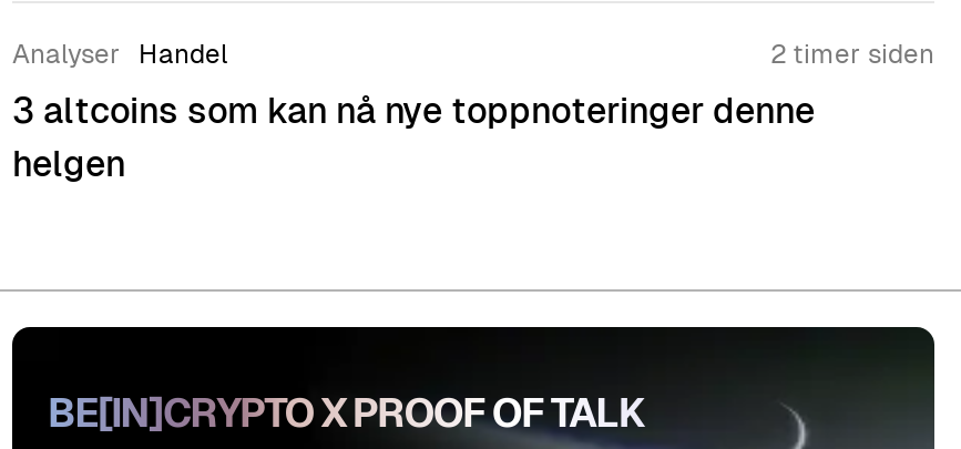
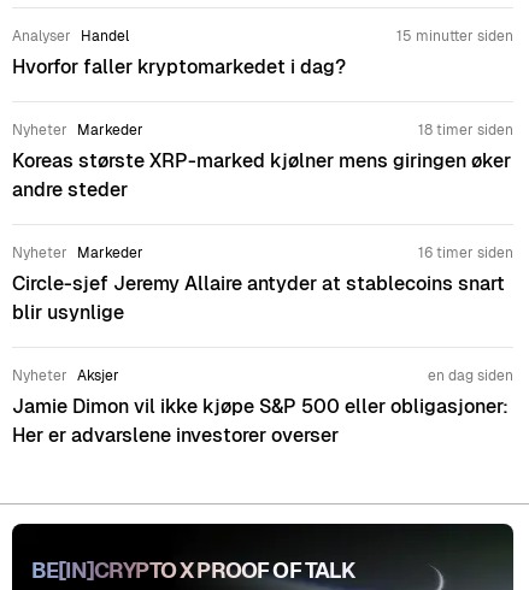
[12,37,934,187] 2 timer siden | 3 altcoins som kan nå nye toppnoteringer denne | helgen -> [12,26,513,448] 15 minutter siden | Hvorfor faller kryptomarkedet i dag? | Nyheter Markeder | 18 timer siden | Koreas største XRP-marked kjølner mens giringen øker | andre steder | Nyheter Markeder | 16 timer siden | Circle-sjef Jeremy Allaire antyder at stablecoins snart | blir usynlige | Nyheter Aksjer | en dag siden | Jamie Dimon vil ikke kjøpe S&P 500 eller obligasjoner: | Her er advarslene investorer overser

